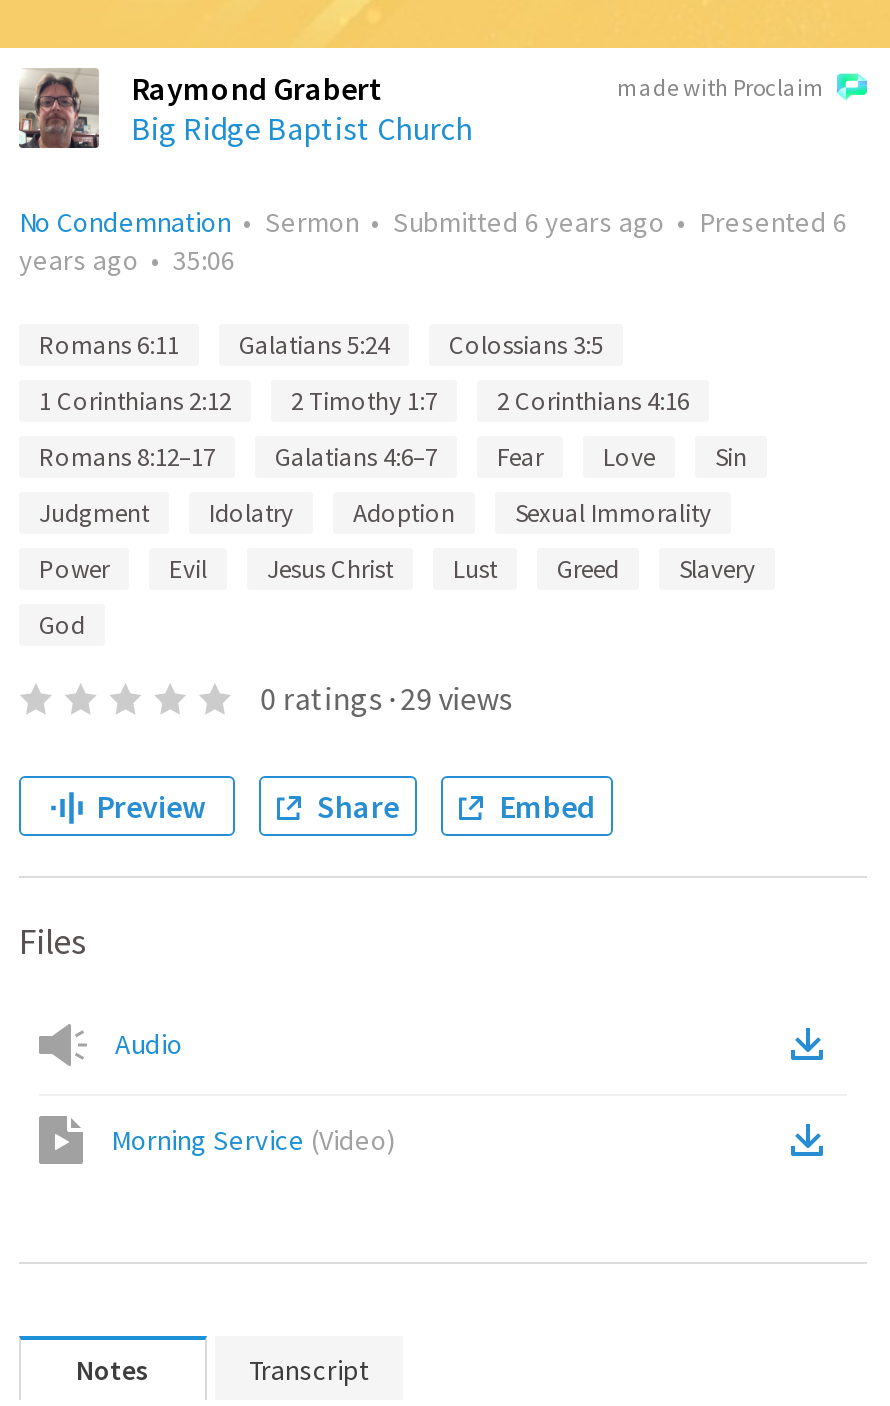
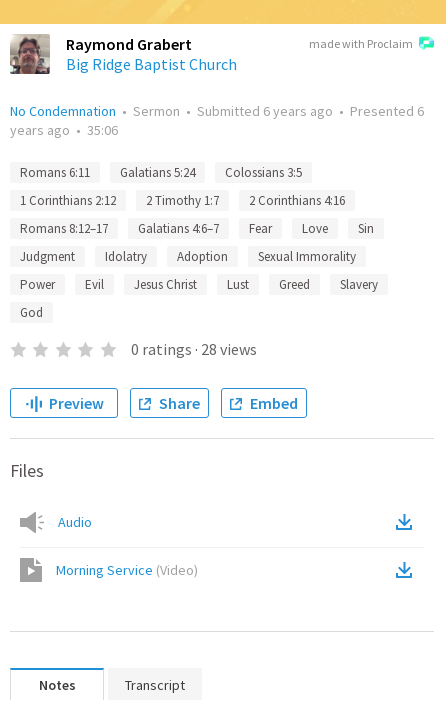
[260,678,512,718] 0 ratings · 29 views -> [131,339,257,359] 0 ratings · 28 views

